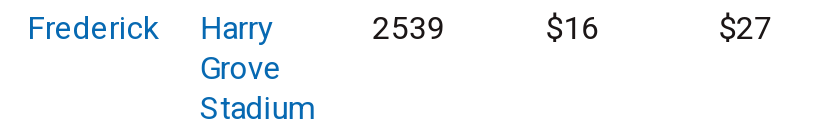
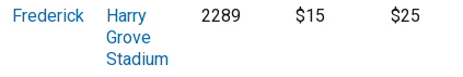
[373,9,445,47] 2539 -> [201,5,241,26] 2289
[545,9,599,47] $16 -> [296,5,325,26] $15
[718,9,772,47] $27 -> [390,5,420,26] $25

